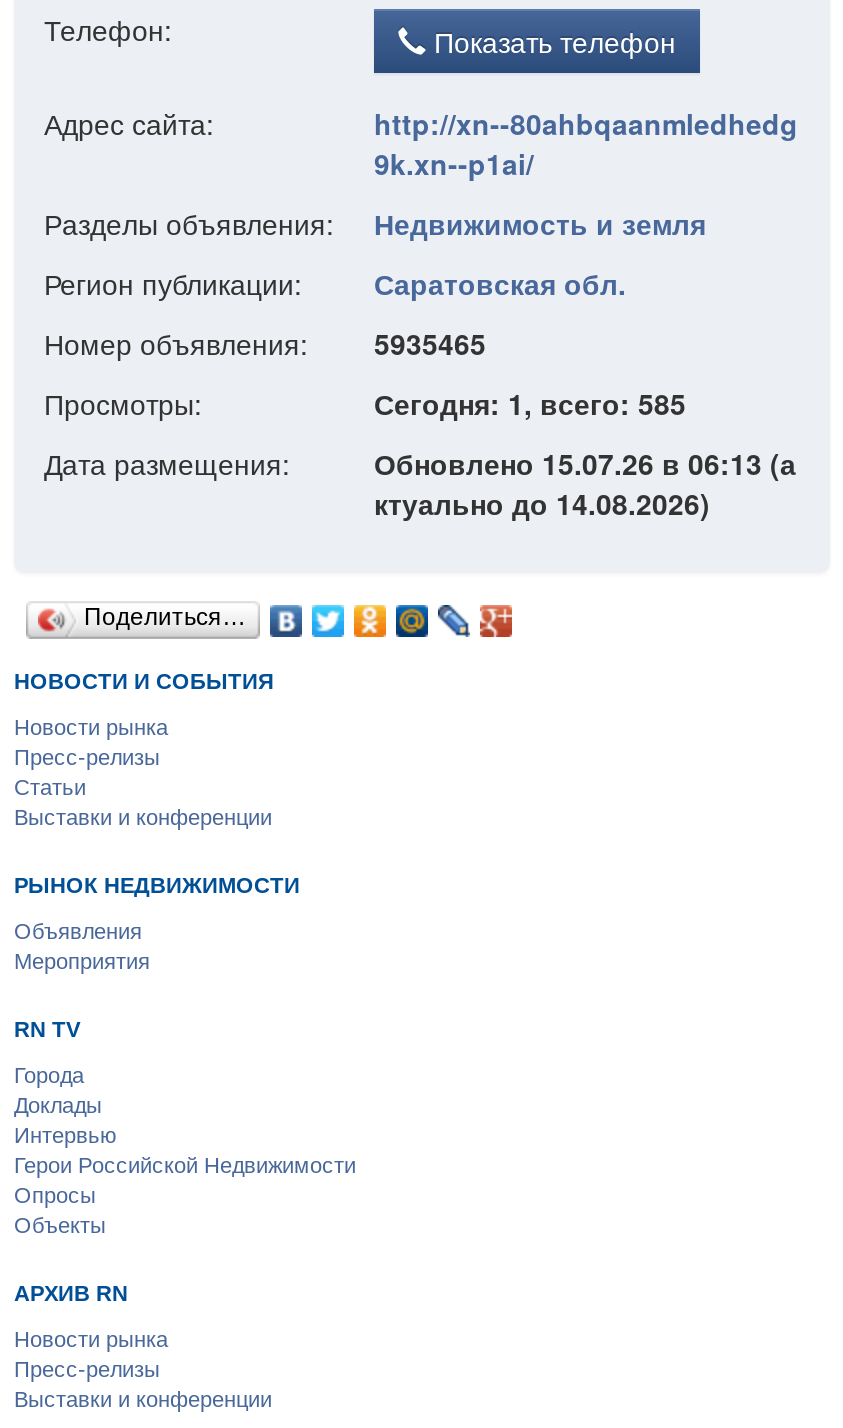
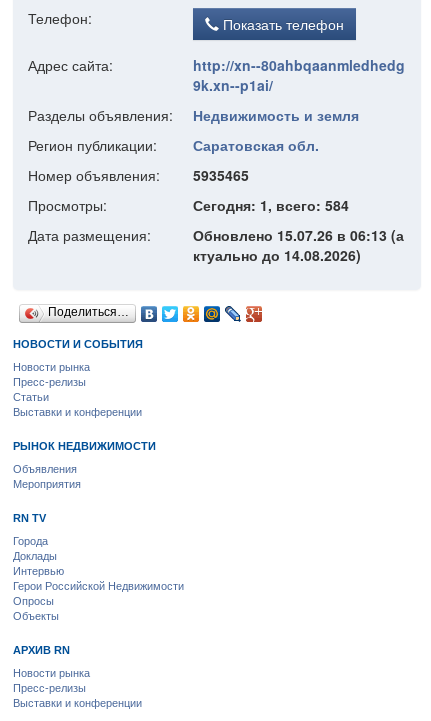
[374,383,686,423] Сегодня: 1, всего: 585 -> [193,195,349,215] Сегодня: 1, всего: 584

